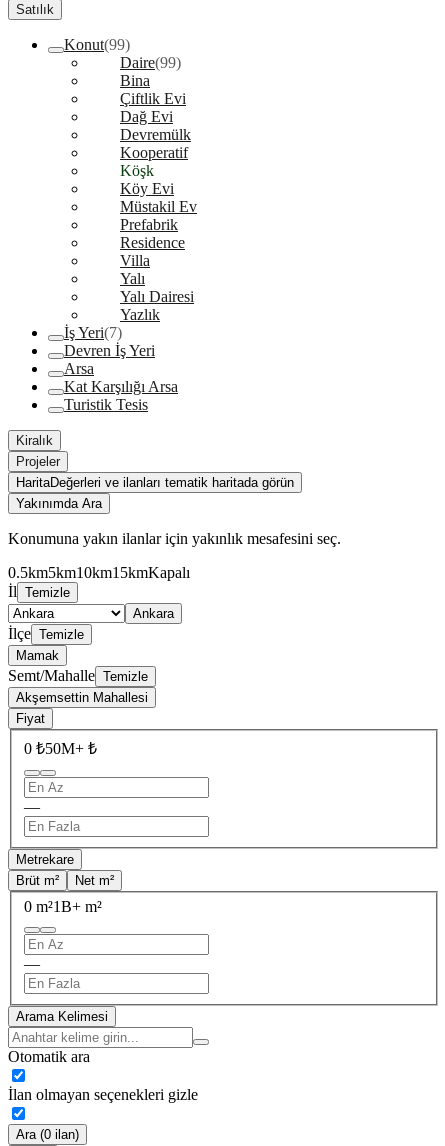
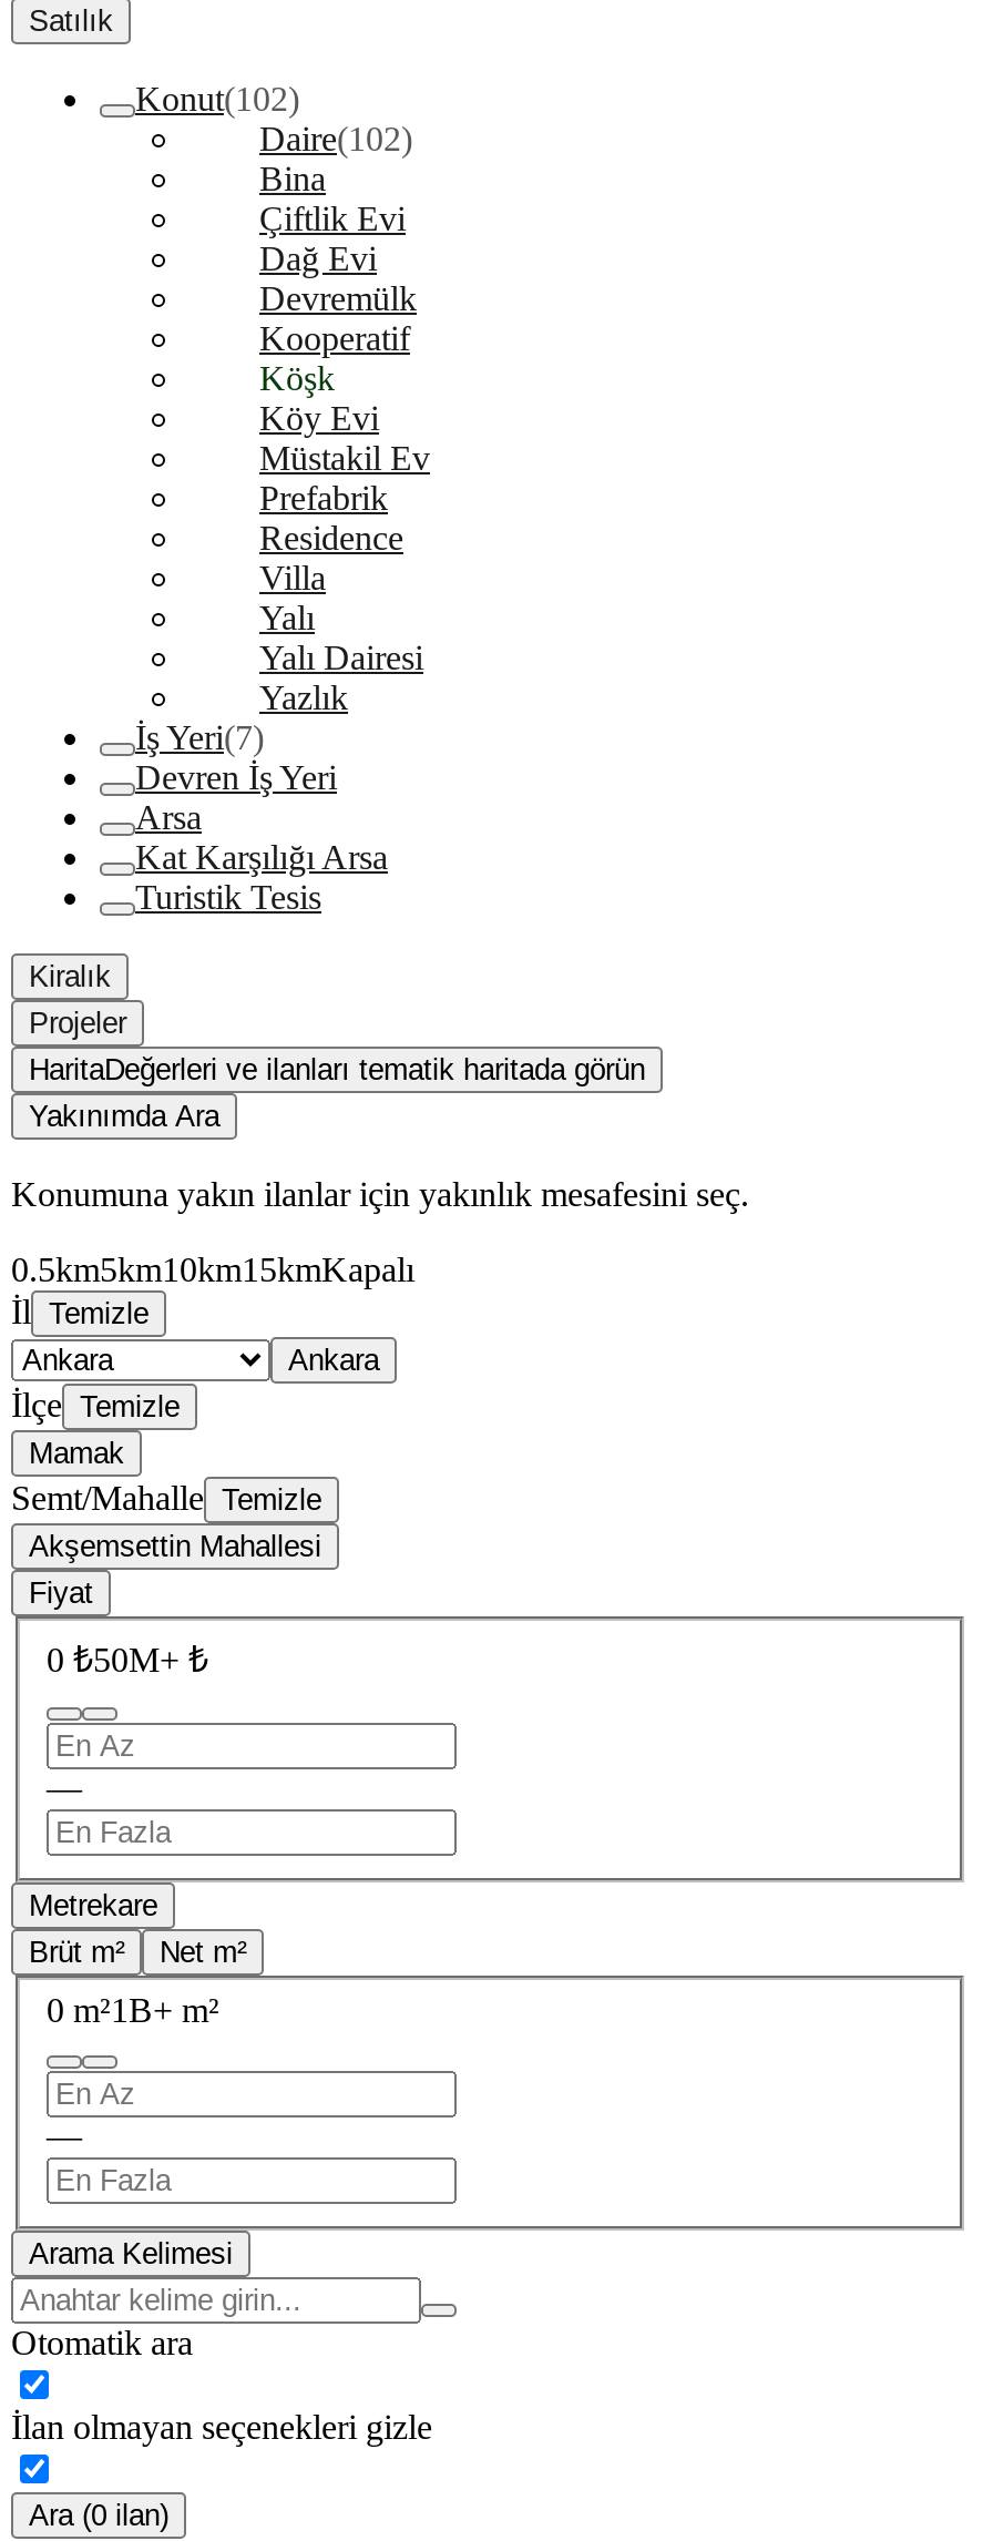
[64,36,130,53] Konut(99) -> [135,80,299,118] Konut(102)
[120,54,181,71] Daire(99) -> [259,120,412,158] Daire(102)

